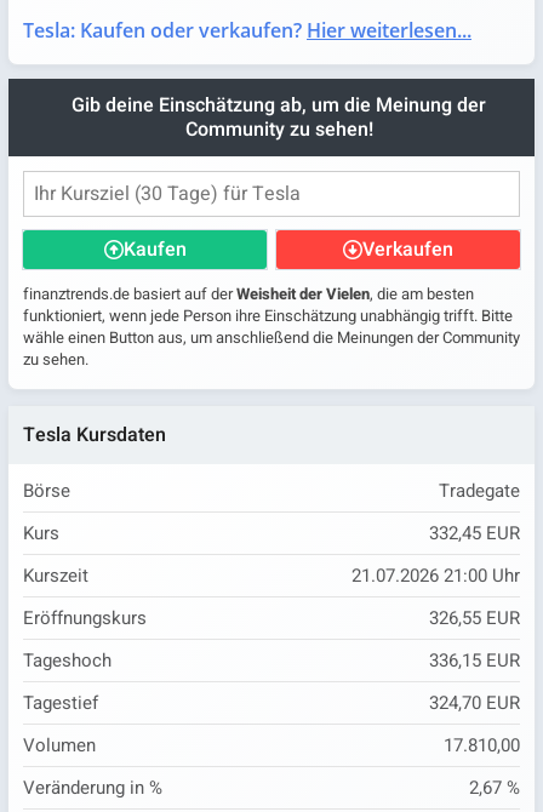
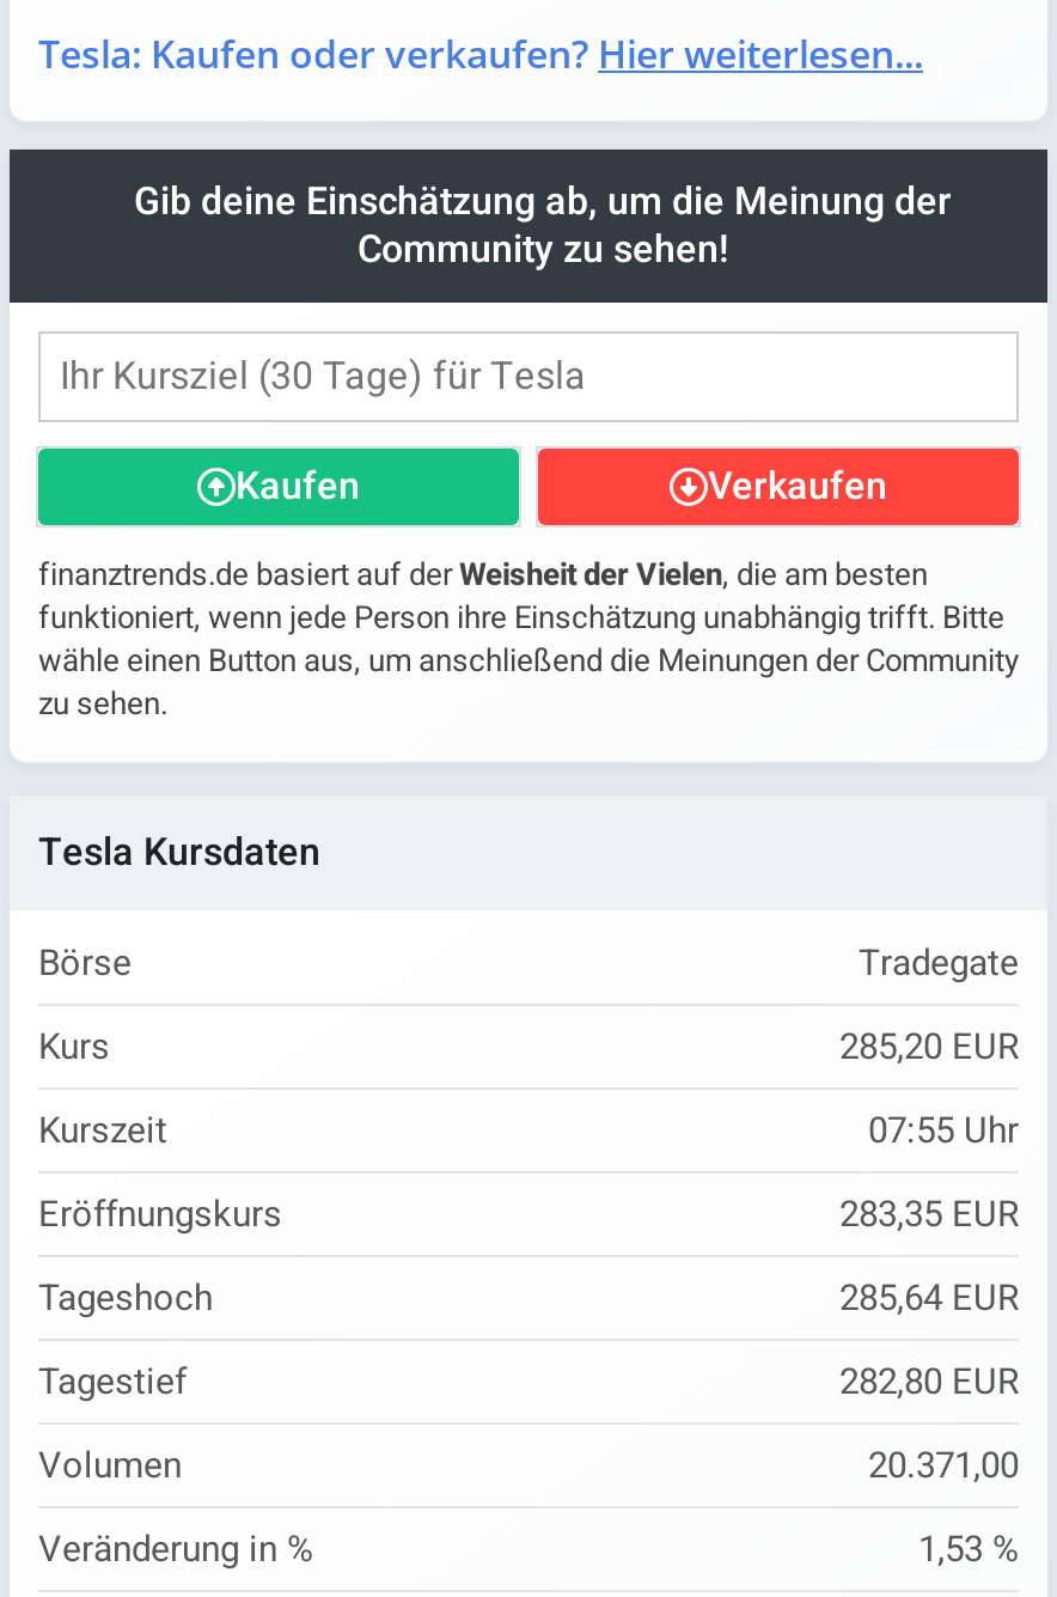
[429,521,520,547] 332,45 EUR -> [839,1022,1019,1074] 285,20 EUR
[351,563,520,590] 21.07.2026 21:00 Uhr -> [868,1105,1019,1158] 07:55 Uhr
[429,605,520,632] 326,55 EUR -> [839,1189,1019,1242] 283,35 EUR
[429,648,520,674] 336,15 EUR -> [839,1273,1019,1325] 285,64 EUR
[429,690,520,717] 324,70 EUR -> [839,1357,1019,1409] 282,80 EUR
[444,733,520,759] 17.810,00 -> [868,1440,1019,1493] 20.371,00
[469,775,520,802] 2,67 % -> [918,1524,1019,1577] 1,53 %

